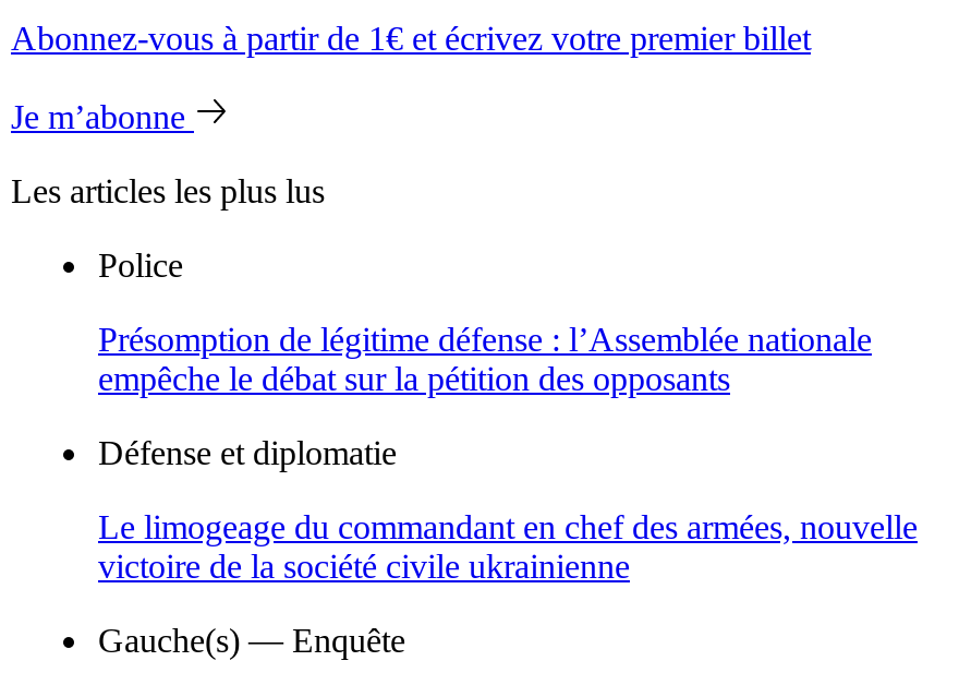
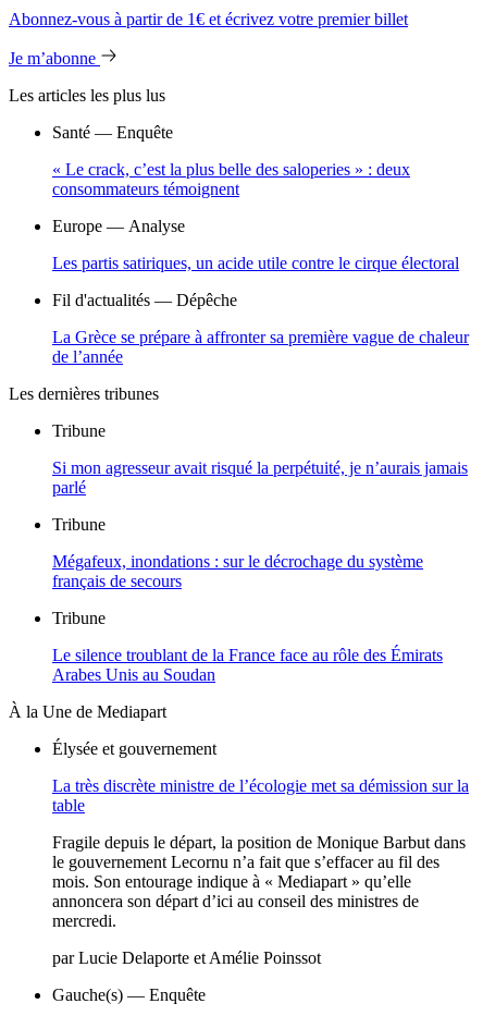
[98,246,918,584] Police | Présomption de légitime défense : l’Assemblée nationale | empêche le débat sur la pétition des opposants | Défense et diplomatie | Le limogeage du commandant en chef des armées, nouvelle | victoire de la société civile ukrainienne -> [9,123,469,967] Santé — Enquête | « Le crack, c’est la plus belle des saloperies » : deux | consommateurs témoignent | Europe — Analyse | Les partis satiriques, un acide utile contre le cirque électoral | Fil d'actualités — Dépêche | La Grèce se prépare à affronter sa première vague de chaleur | de l’année | Les dernières tribunes | Tribune | Si mon agresseur avait risqué la perpétuité, je n’aurais jamais | parlé | Tribune | Mégafeux, inondations : sur le décrochage du système | français de secours | Tribune | Le silence troublant de la France face au rôle des Émirats | Arabes Unis au Soudan | À la Une de Mediapart | Élysée et gouvernement | La très discrète ministre de l’écologie met sa démission sur la | table | Fragile depuis le départ, la position de Monique Barbut dans | le gouvernement Lecornu n’a fait que s’effacer au fil des | mois. Son entourage indique à « Mediapart » qu’elle | annoncera son départ d’ici au conseil des ministres de | mercredi. | par Lucie Delaporte et Amélie Poinssot

